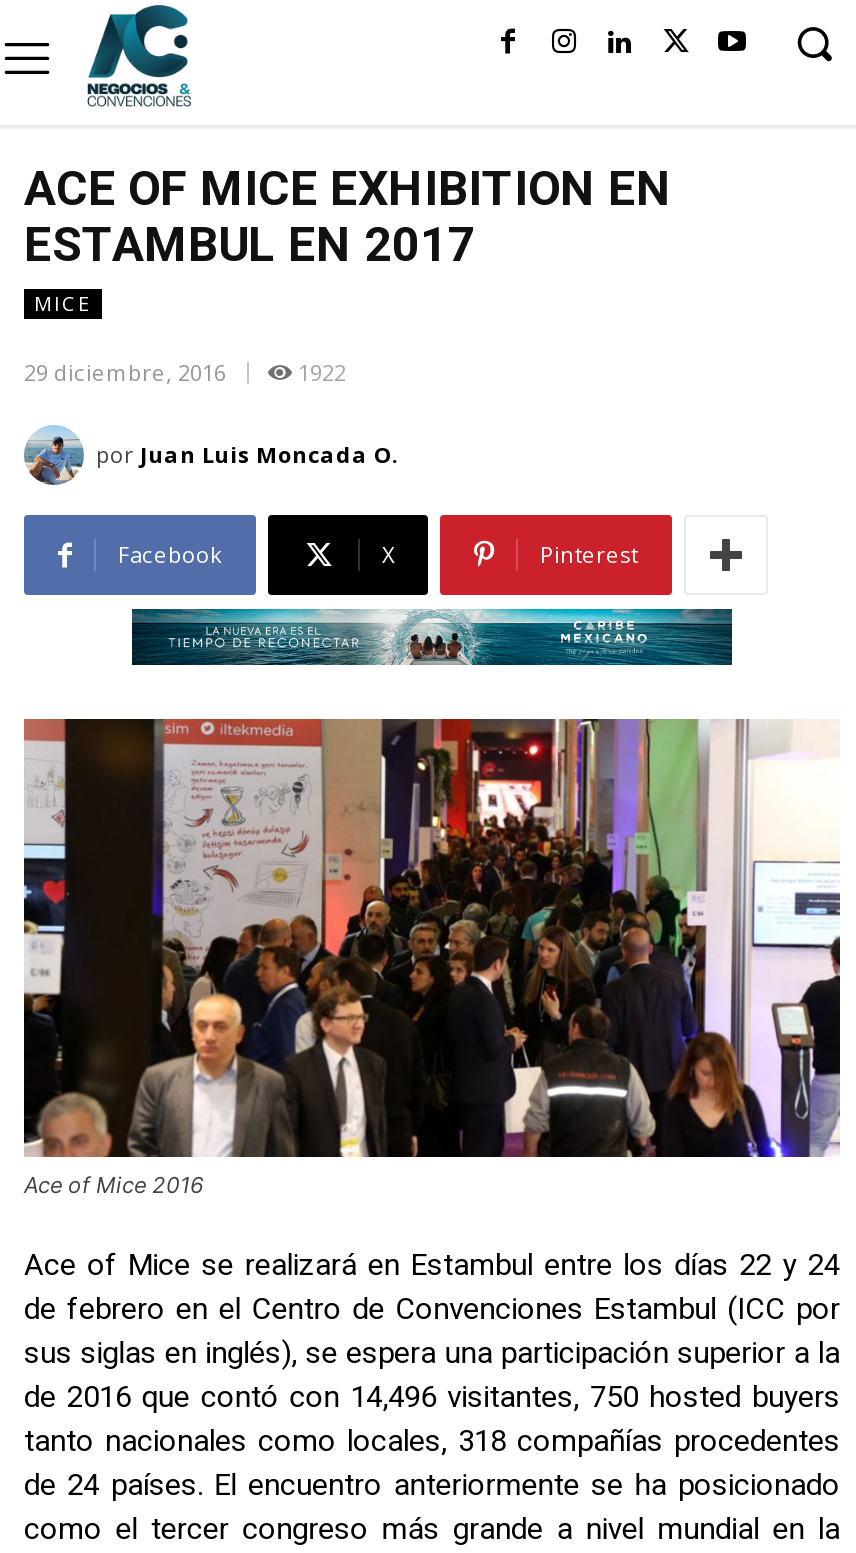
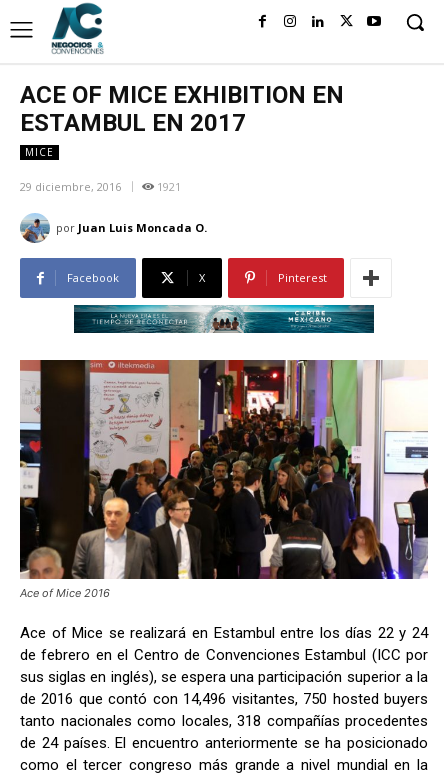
[298,357,346,387] 1922 -> [157,179,181,194] 1921

